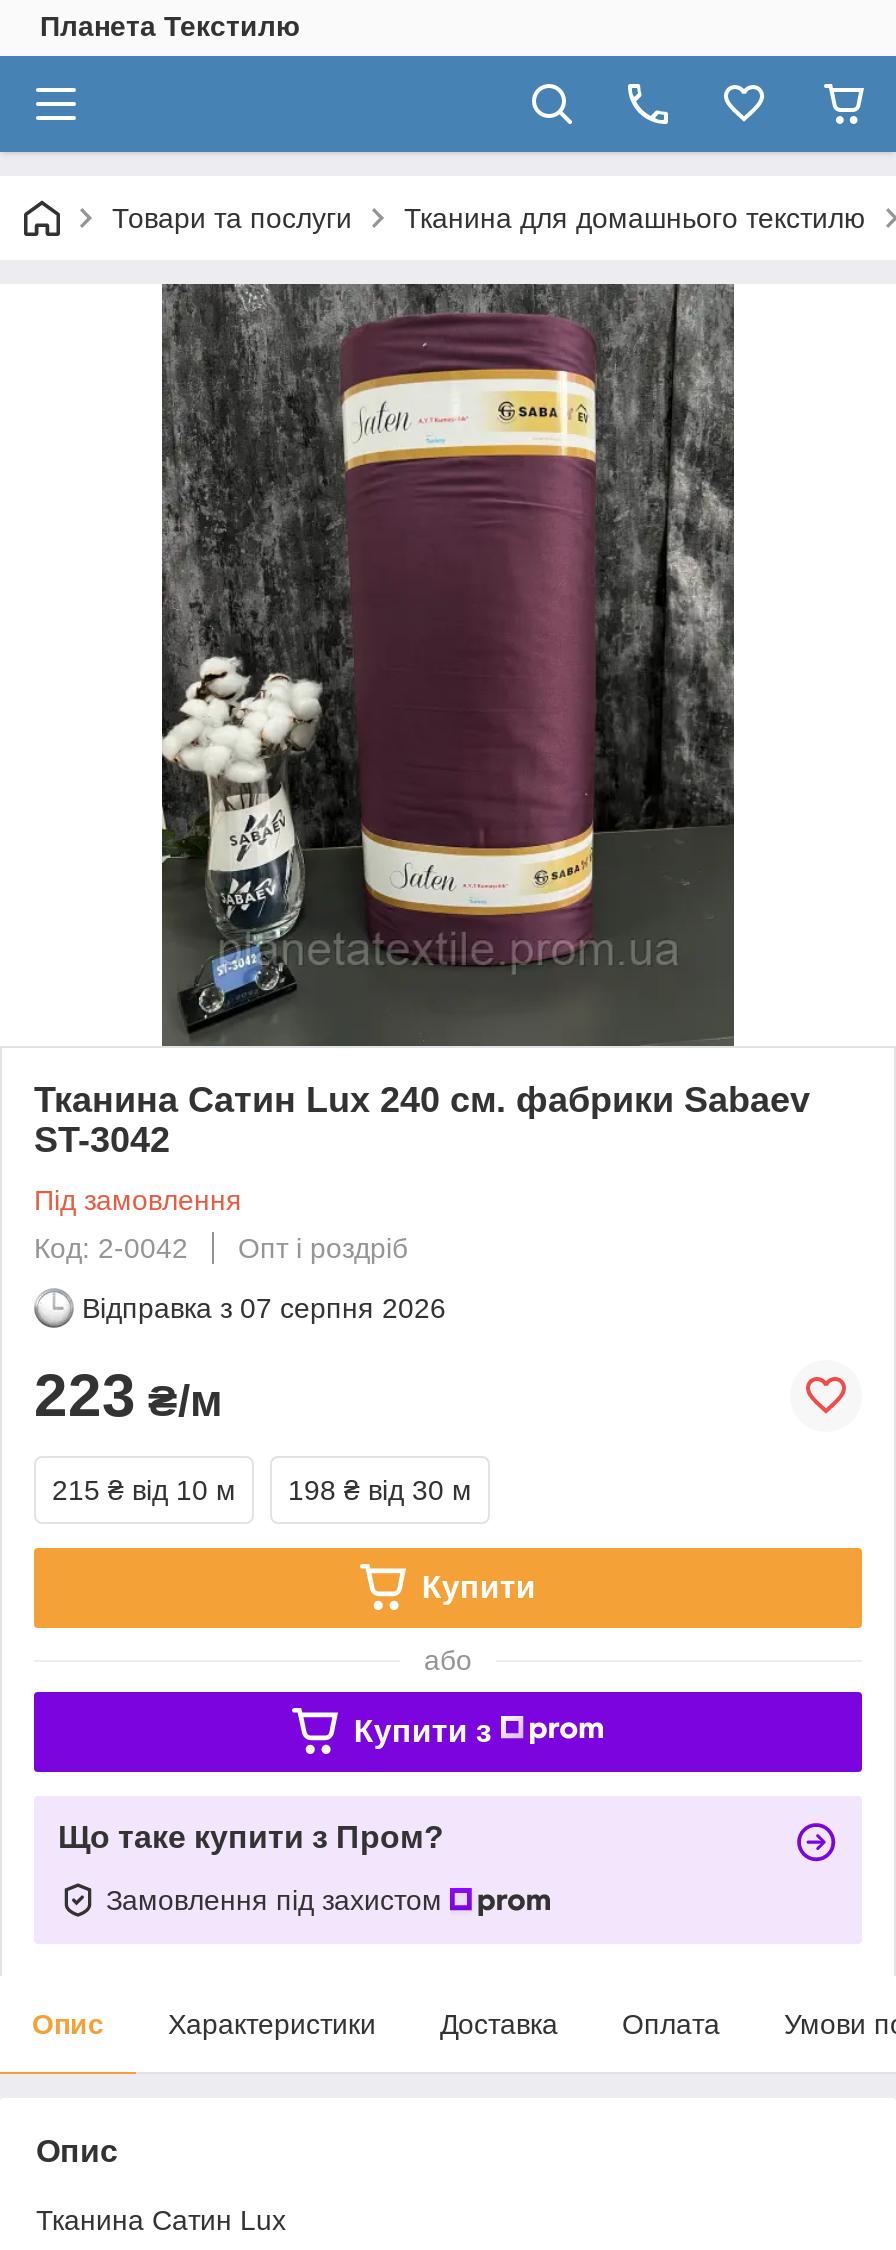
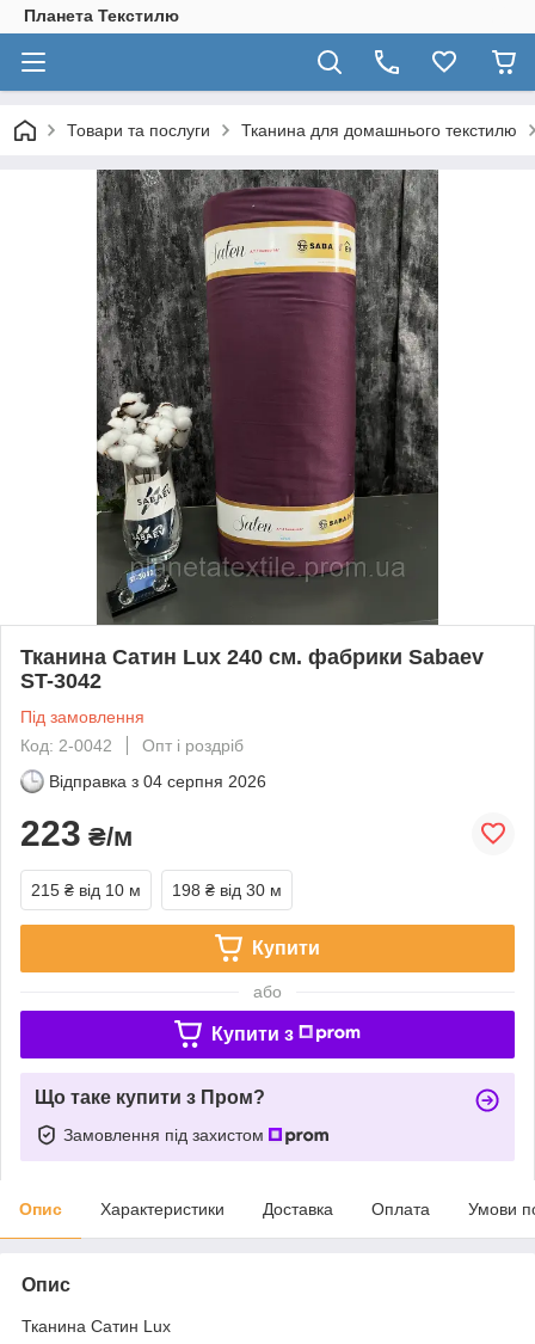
[82,1292,446,1324] Відправка з 07 серпня 2026 -> [49,772,266,791] Відправка з 04 серпня 2026

